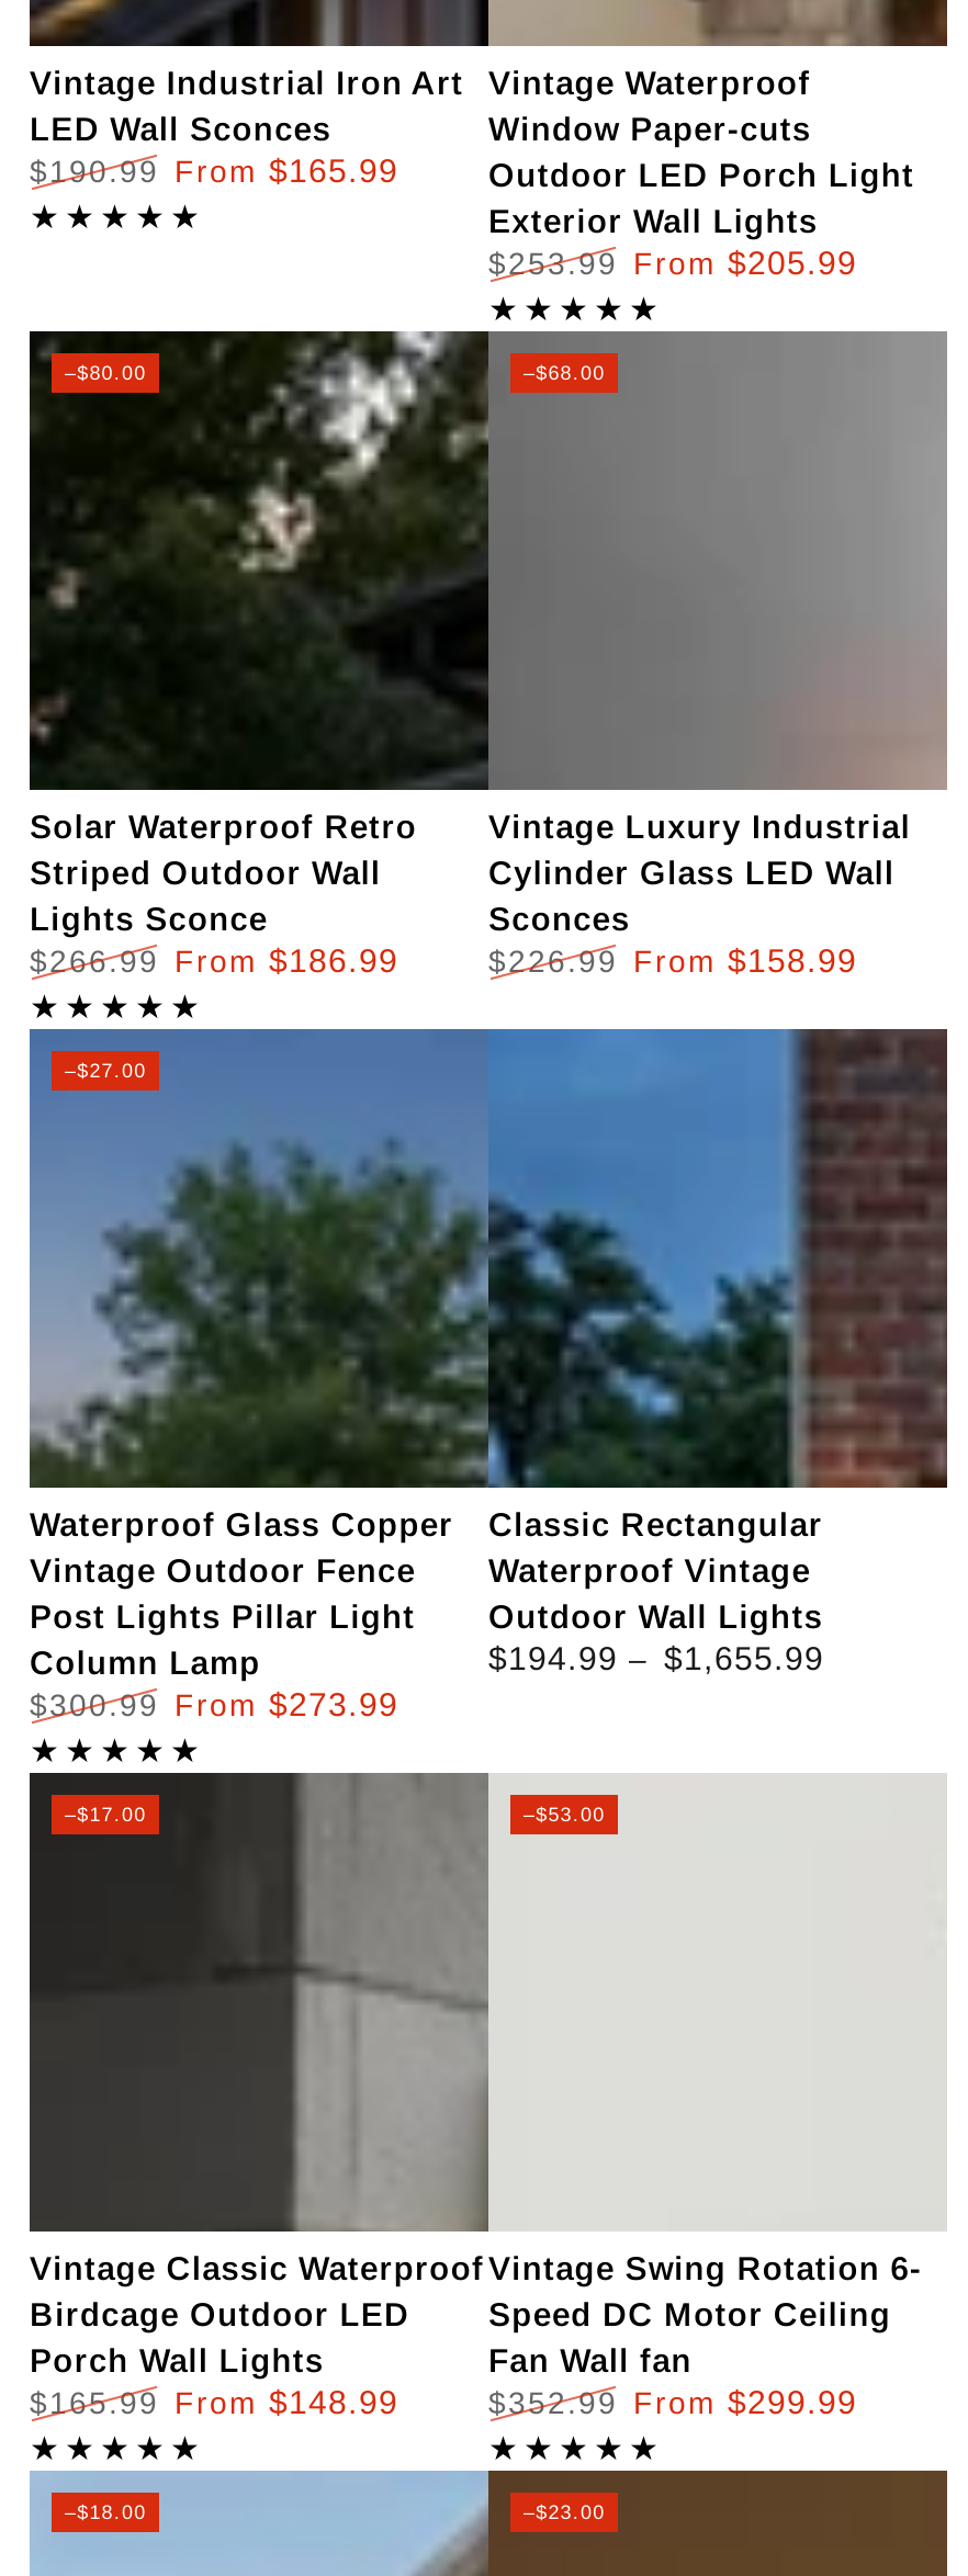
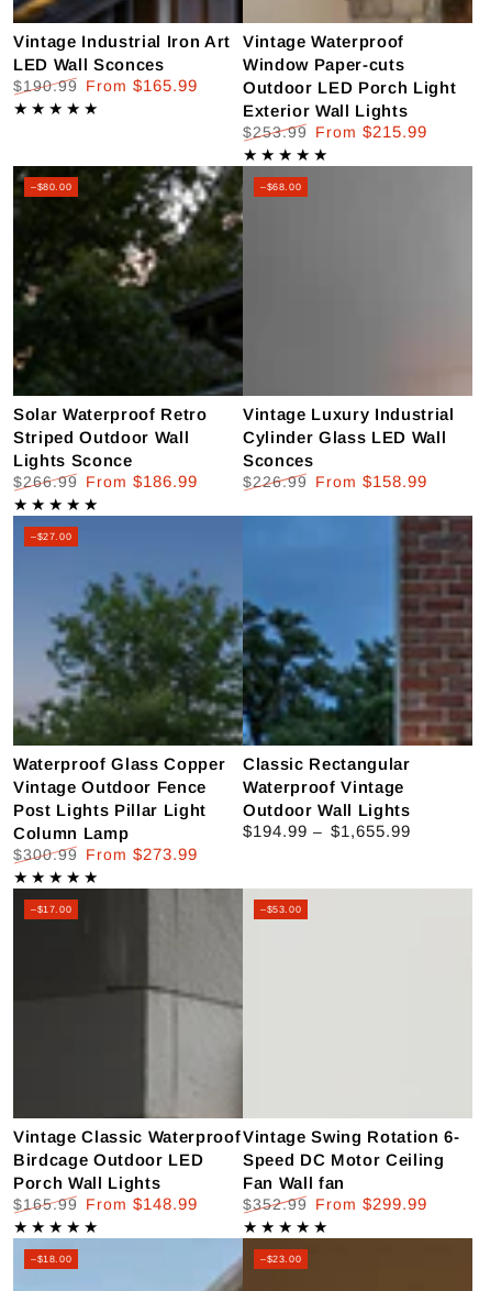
[488,244,857,281] $253.99 From $205.99 -> [243,122,427,141] $253.99 From $215.99

